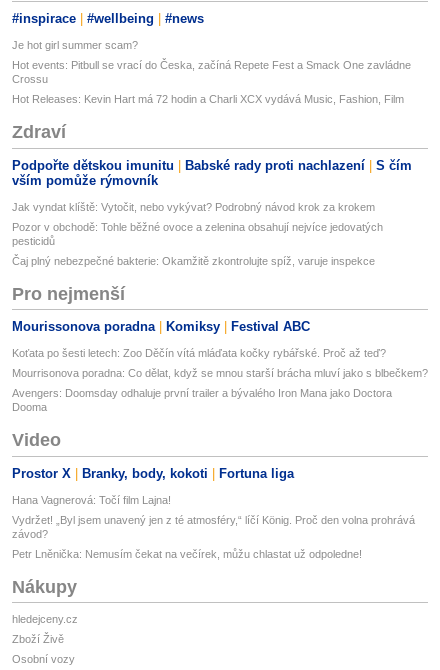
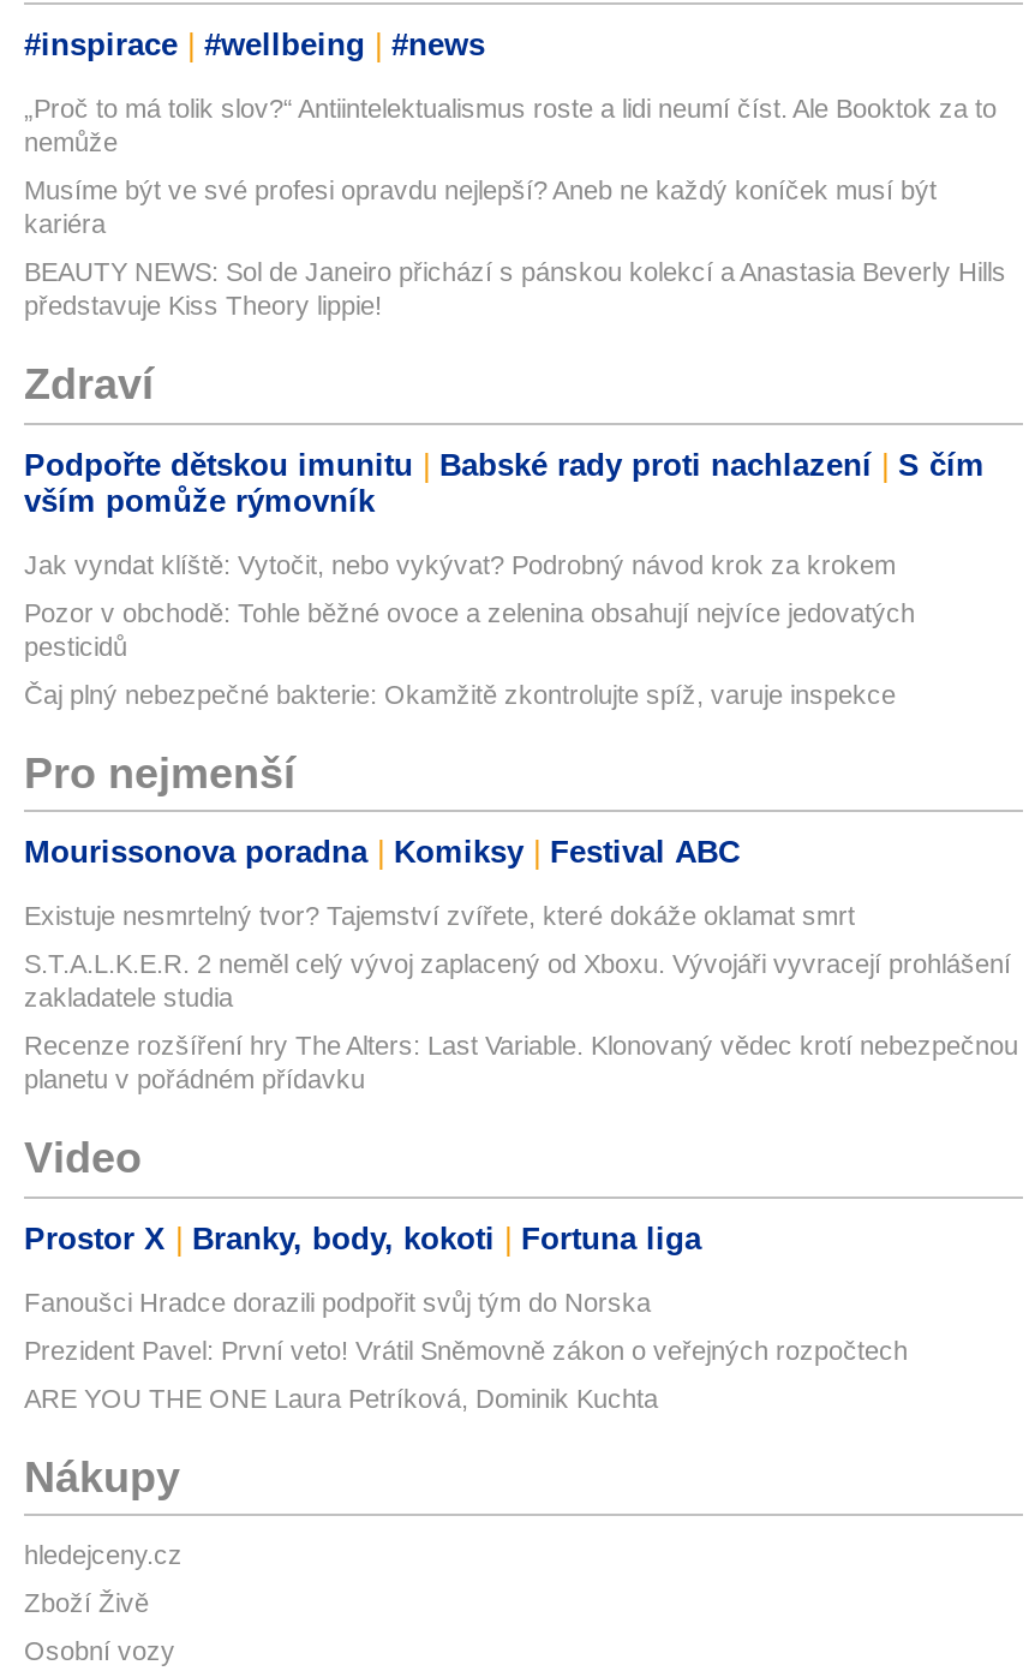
[12,39,138,51] Je hot girl summer scam? -> [24,95,997,157] „Proč to má tolik slov?“ Antiintelektualismus roste a lidi neumí číst. Ale Booktok za to | nemůže
[12,59,411,85] Hot events: Pitbull se vrací do Česka, začíná Repete Fest a Smack One zavládne | Crossu -> [24,176,937,239] Musíme být ve své profesi opravdu nejlepší? Aneb ne každý koníček musí být | kariéra
[12,93,404,105] Hot Releases: Kevin Hart má 72 hodin a Charli XCX vydává Music, Fashion, Film -> [24,258,1006,321] BEAUTY NEWS: Sol de Janeiro přichází s pánskou kolekcí a Anastasia Beverly Hills | představuje Kiss Theory lippie!
[12,347,386,359] Koťata po šesti letech: Zoo Děčín vítá mláďata kočky rybářské. Proč až teď? -> [24,902,855,931] Existuje nesmrtelný tvor? Tajemství zvířete, které dokáže oklamat smrt
[12,367,428,379] Mourrisonova poradna: Co dělat, když se mnou starší brácha mluví jako s blbečkem? -> [24,950,1011,1012] S.T.A.L.K.E.R. 2 neměl celý vývoj zaplacený od Xboxu. Vývojáři vyvracejí prohlášení | zakladatele studia
[12,387,392,413] Avengers: Doomsday odhaluje první trailer a bývalého Iron Mana jako Doctora | Dooma -> [24,1032,1018,1094] Recenze rozšíření hry The Alters: Last Variable. Klonovaný vědec krotí nebezpečnou | planetu v pořádném přídavku
[12,494,171,506] Hana Vagnerová: Točí film Lajna! -> [24,1288,651,1316] Fanoušci Hradce dorazili podpořit svůj tým do Norska
[12,514,415,540] Vydržet! „Byl jsem unavený jen z té atmosféry,“ líčí König. Proč den volna prohrává | závod? -> [24,1336,908,1364] Prezident Pavel: První veto! Vrátil Sněmovně zákon o veřejných rozpočtech
[12,548,362,560] Petr Lněnička: Nemusím čekat na večírek, můžu chlastat už odpoledne! -> [24,1384,658,1412] ARE YOU THE ONE Laura Petríková, Dominik Kuchta

